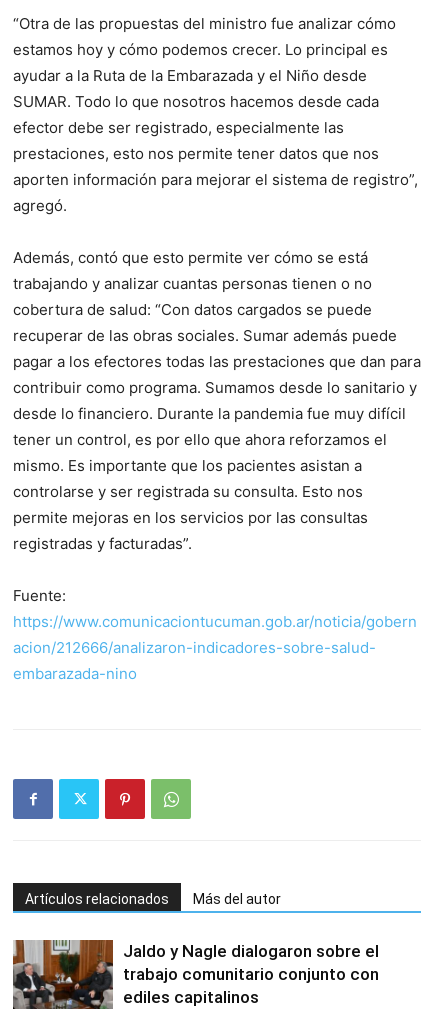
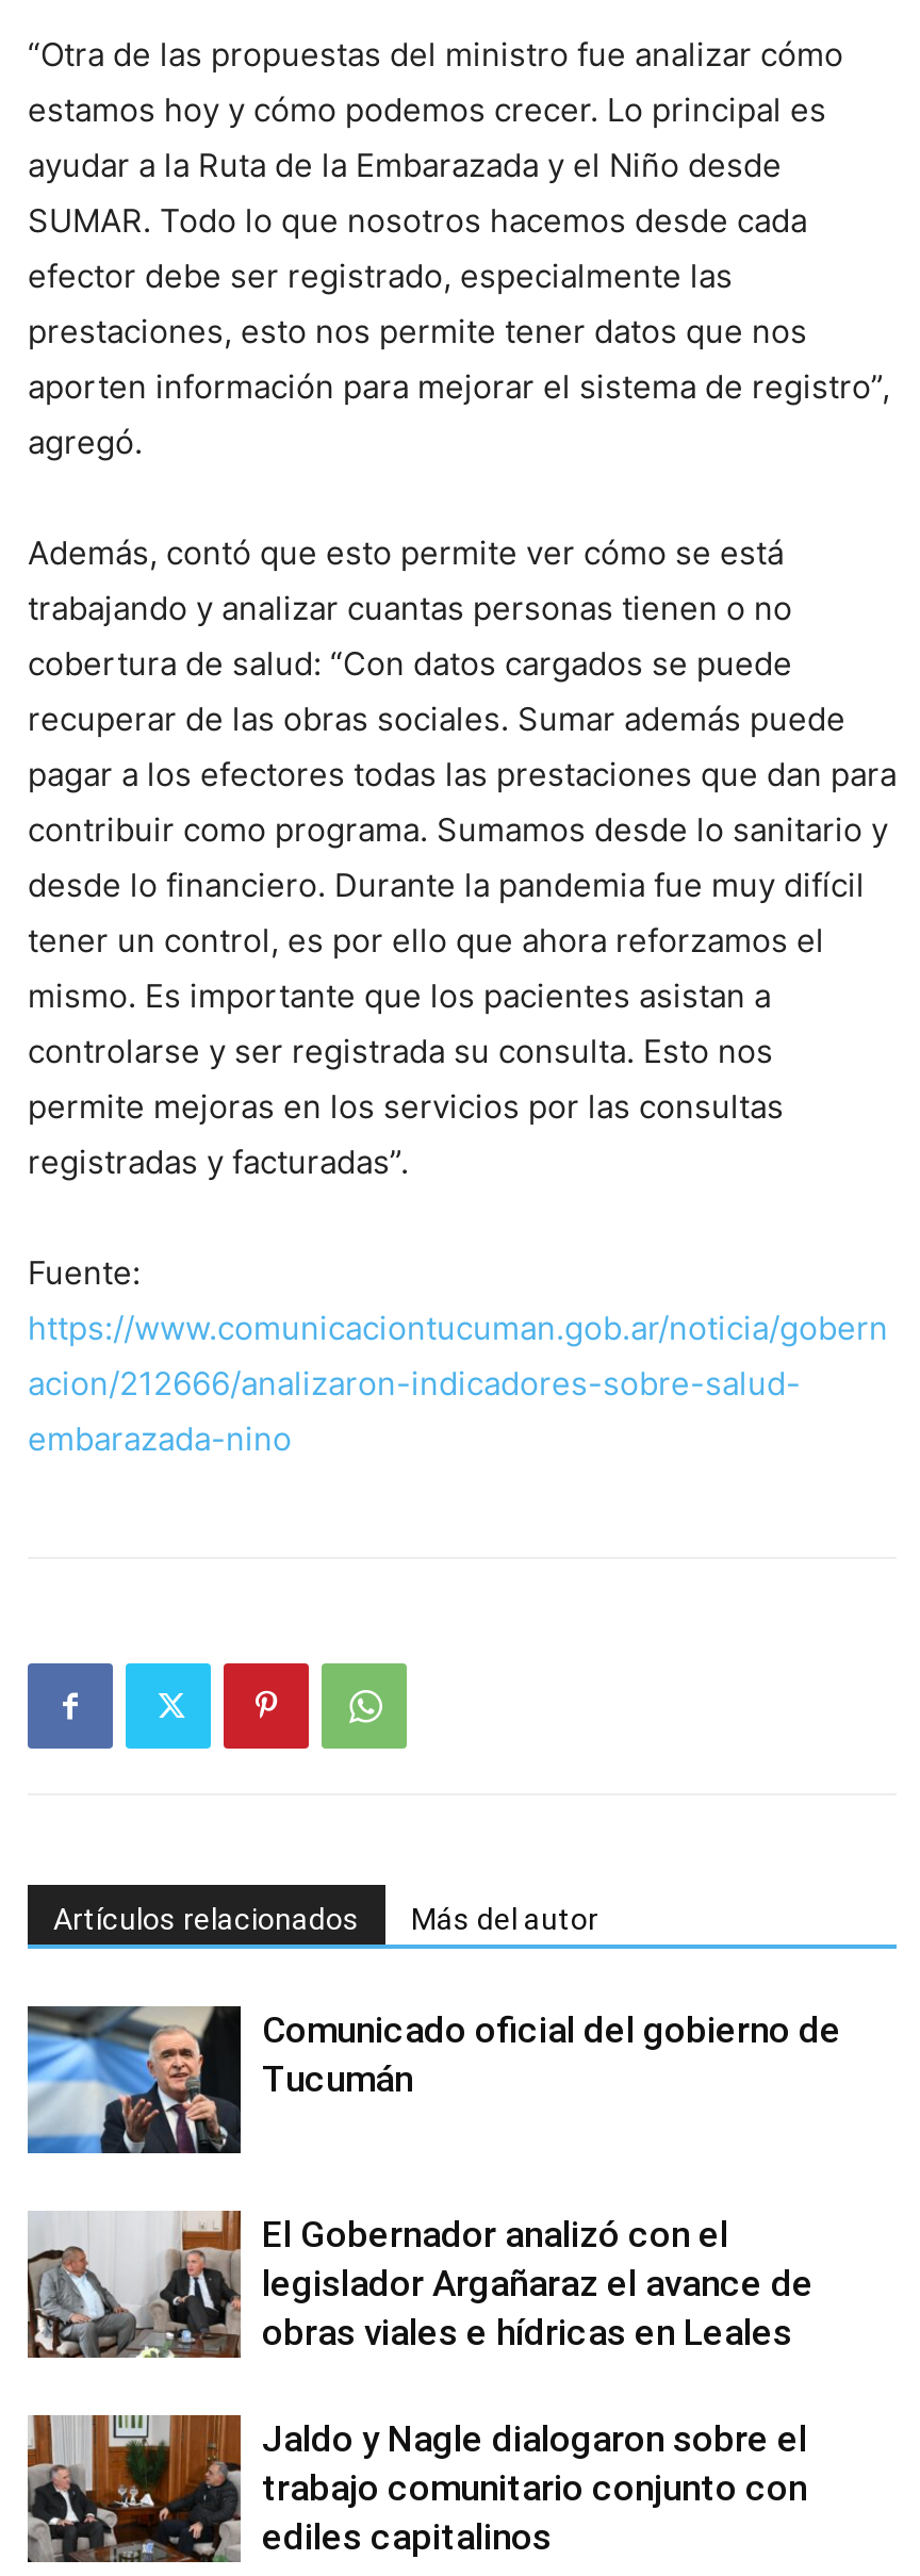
none -> [26,2004,841,2155] [image] | Comunicado oficial del gobierno de | Tucumán
none -> [26,2209,814,2360] [image] | El Gobernador analizó con el | legislador Argañaraz el avance de | obras viales e hídricas en Leales

